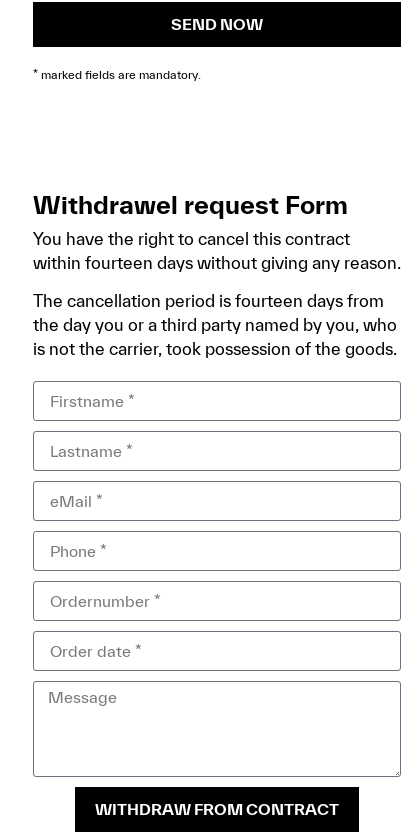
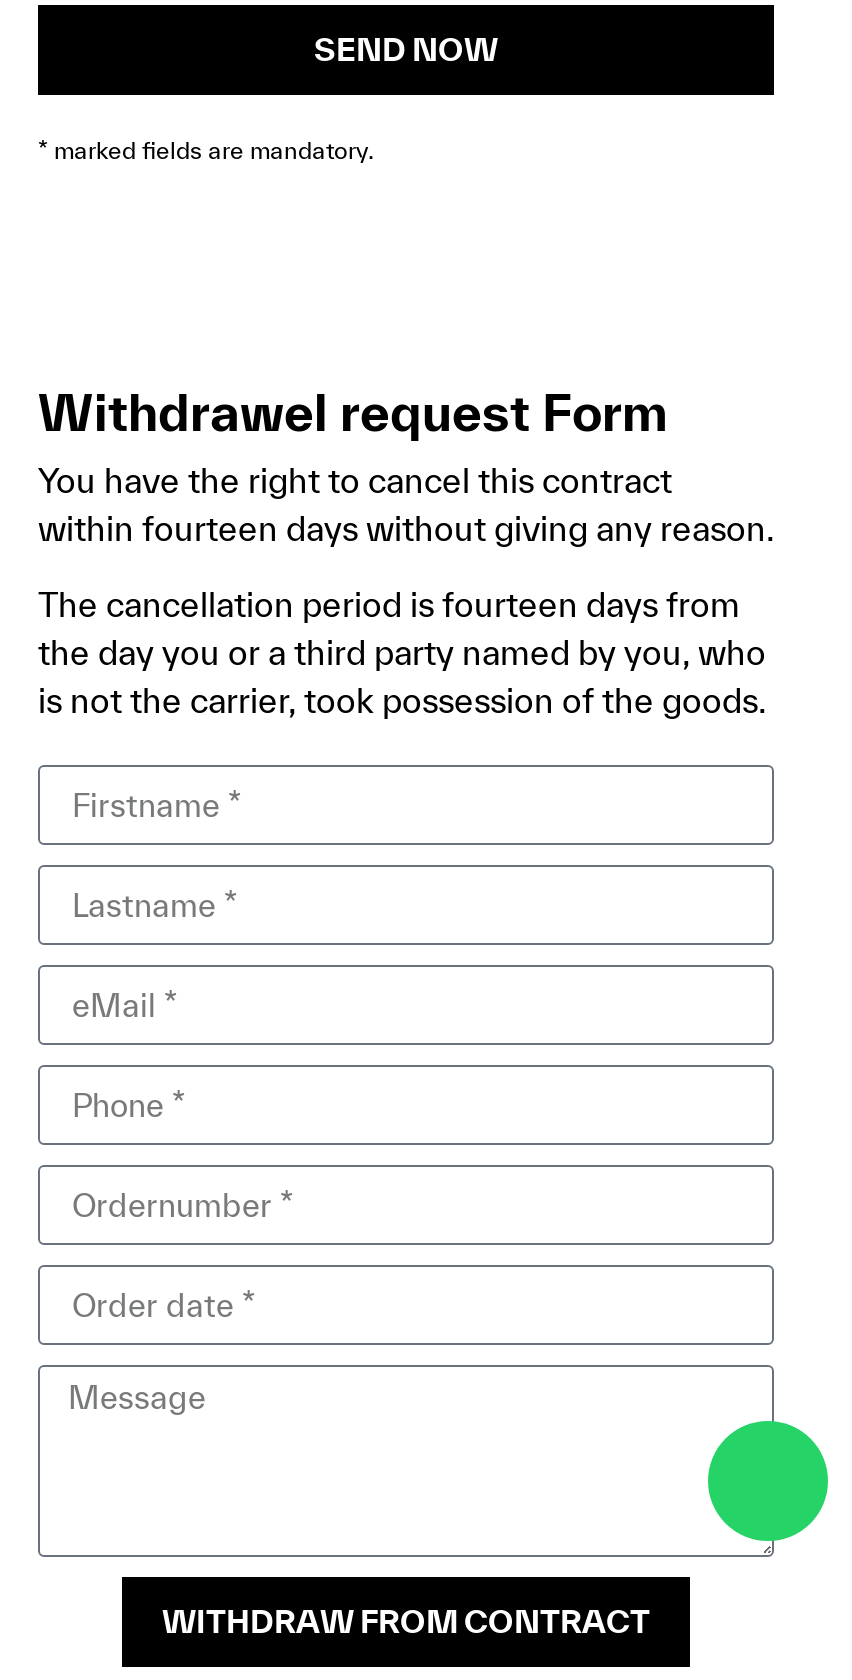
none -> [706,1418,830,1542] [image]

